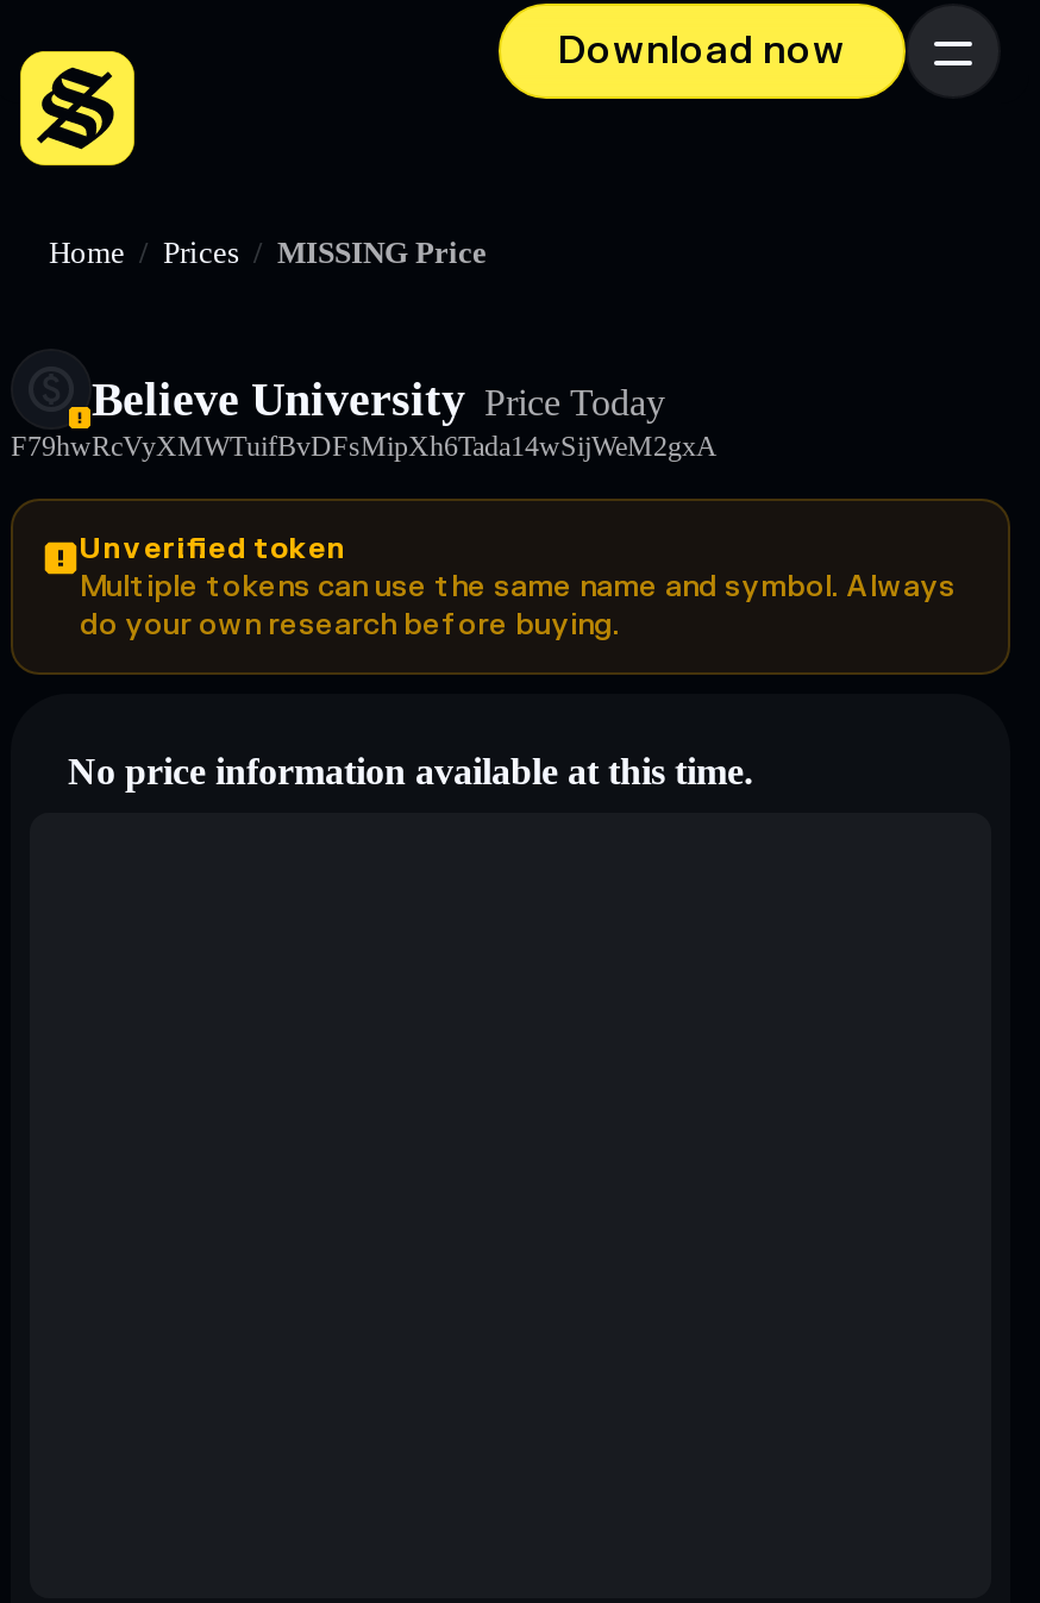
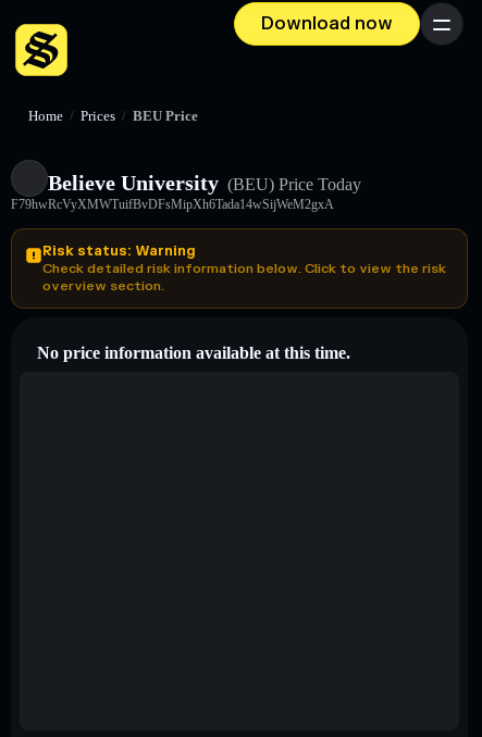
[49,237,487,270] Home / Prices / MISSING Price -> [28,109,198,124] Home / Prices / BEU Price
[92,372,665,425] Believe University Price Today -> [48,171,361,195] Believe University (BEU) Price Today
[80,530,956,644] Unverified token | Multiple tokens can use the same name and symbol. Always | do your own research before buying. -> [42,242,446,295] Risk status: Warning | Check detailed risk information below. Click to view the risk | overview section.

